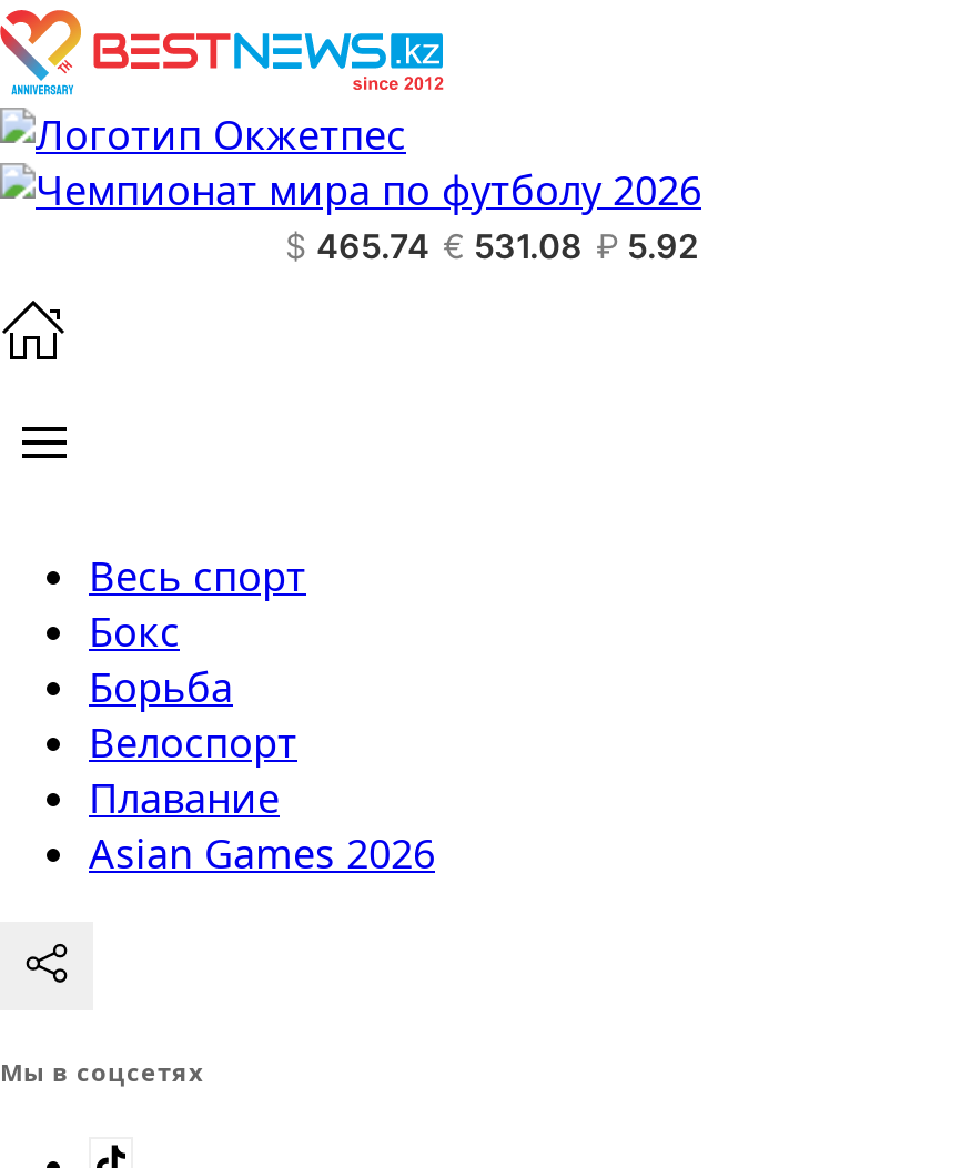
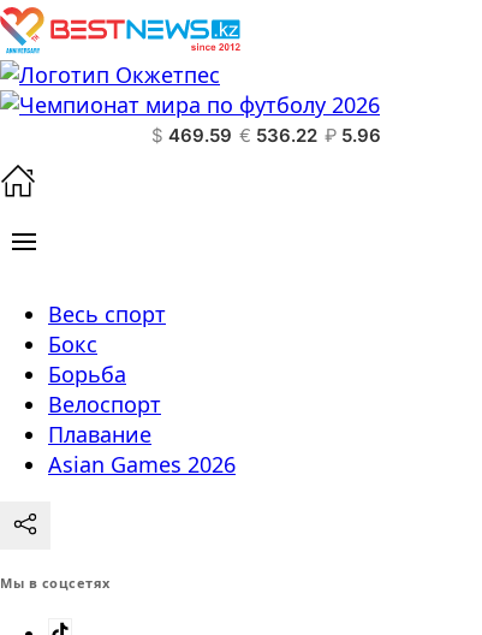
[285,225,698,267] $ 465.74 € 531.08 ₽ 5.92 -> [151,124,381,147] $ 469.59 € 536.22 ₽ 5.96

